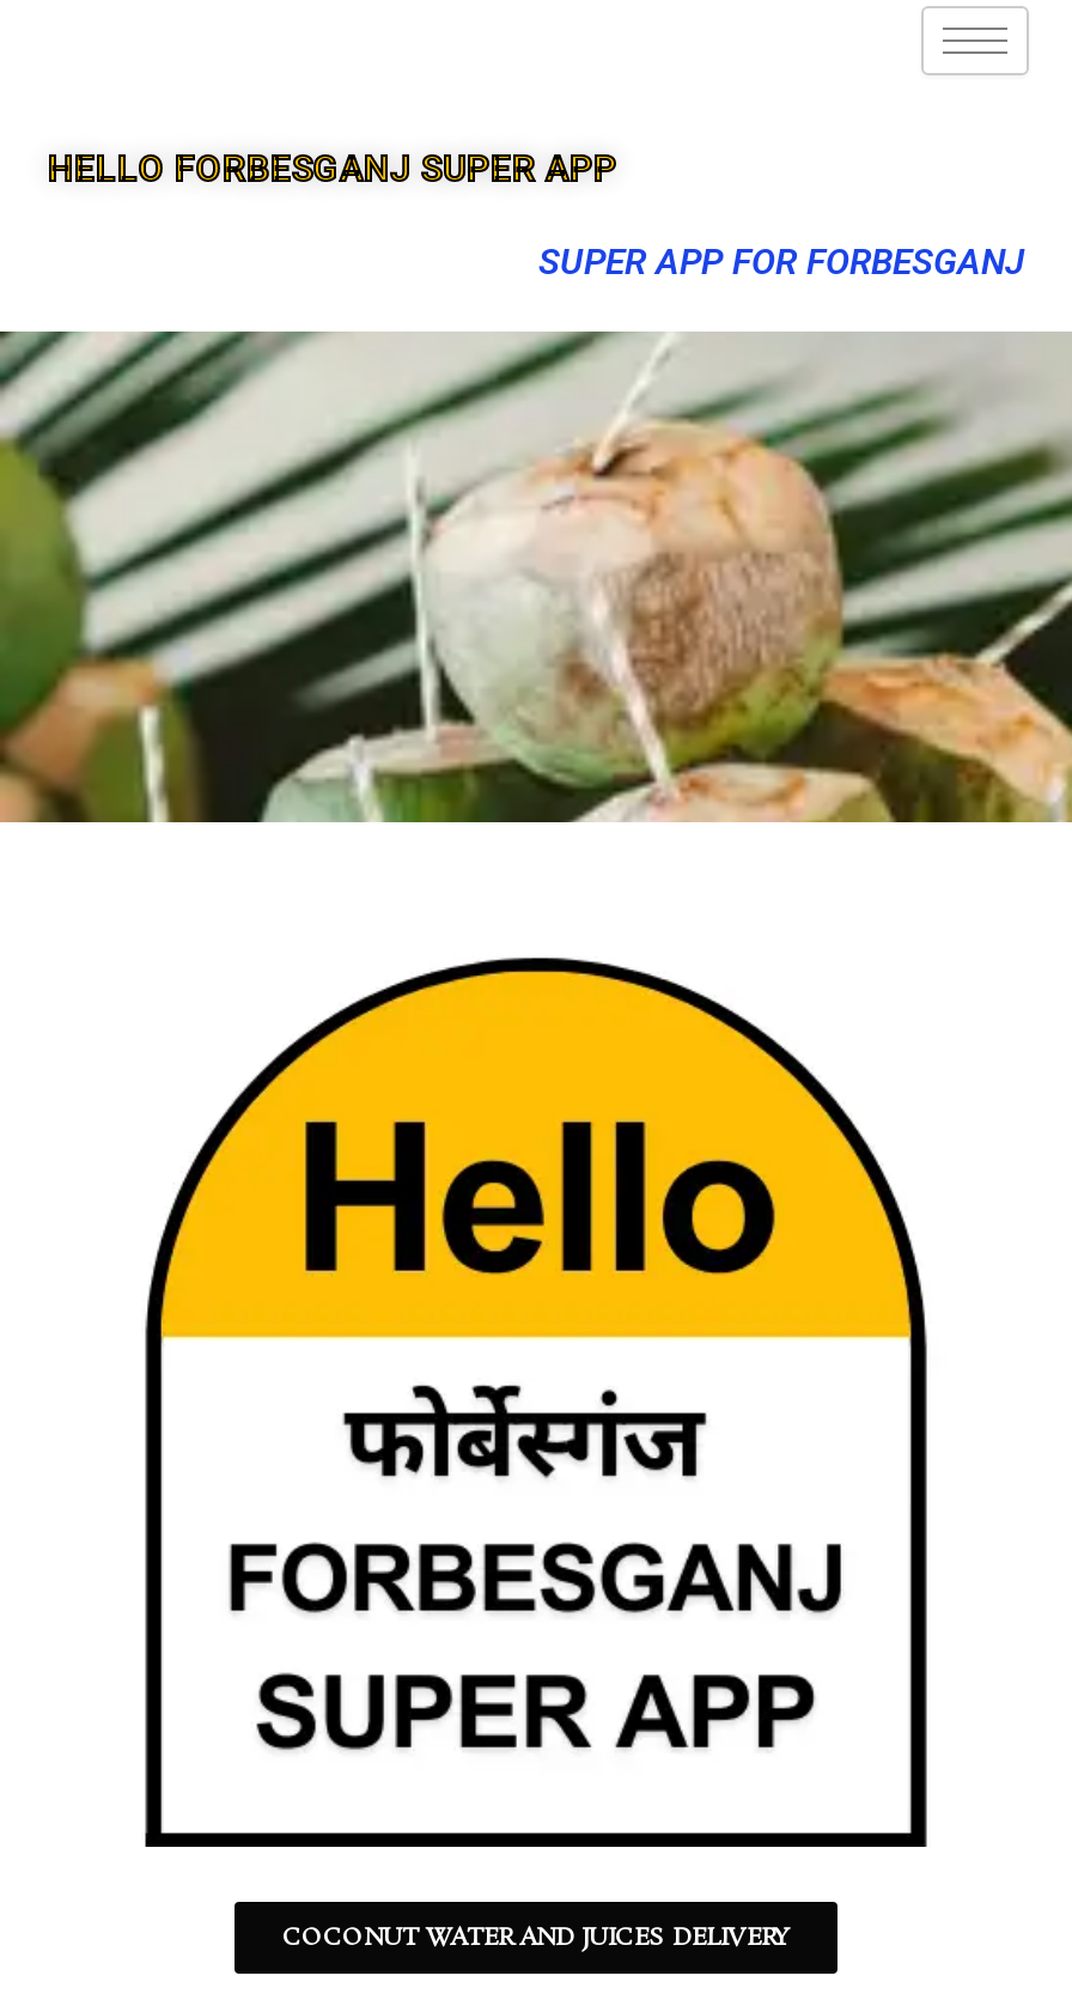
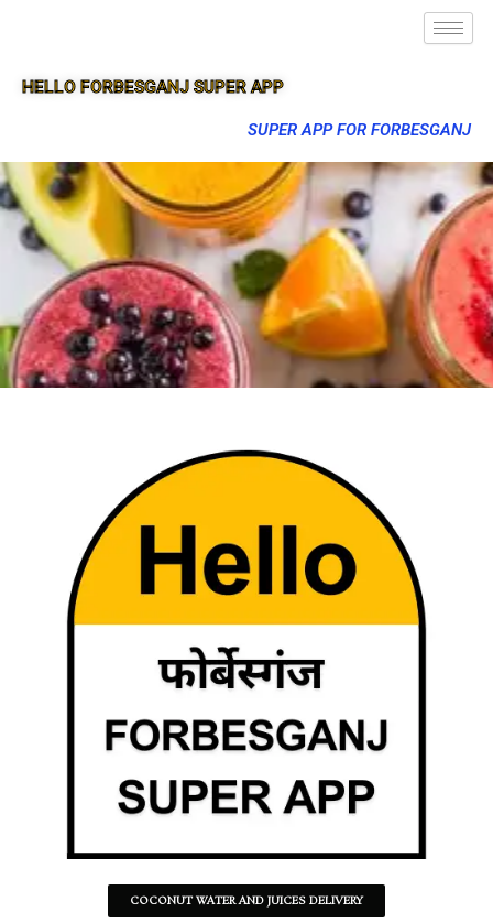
[7,329,1065,825] [image] -> [3,161,490,389] [image]

